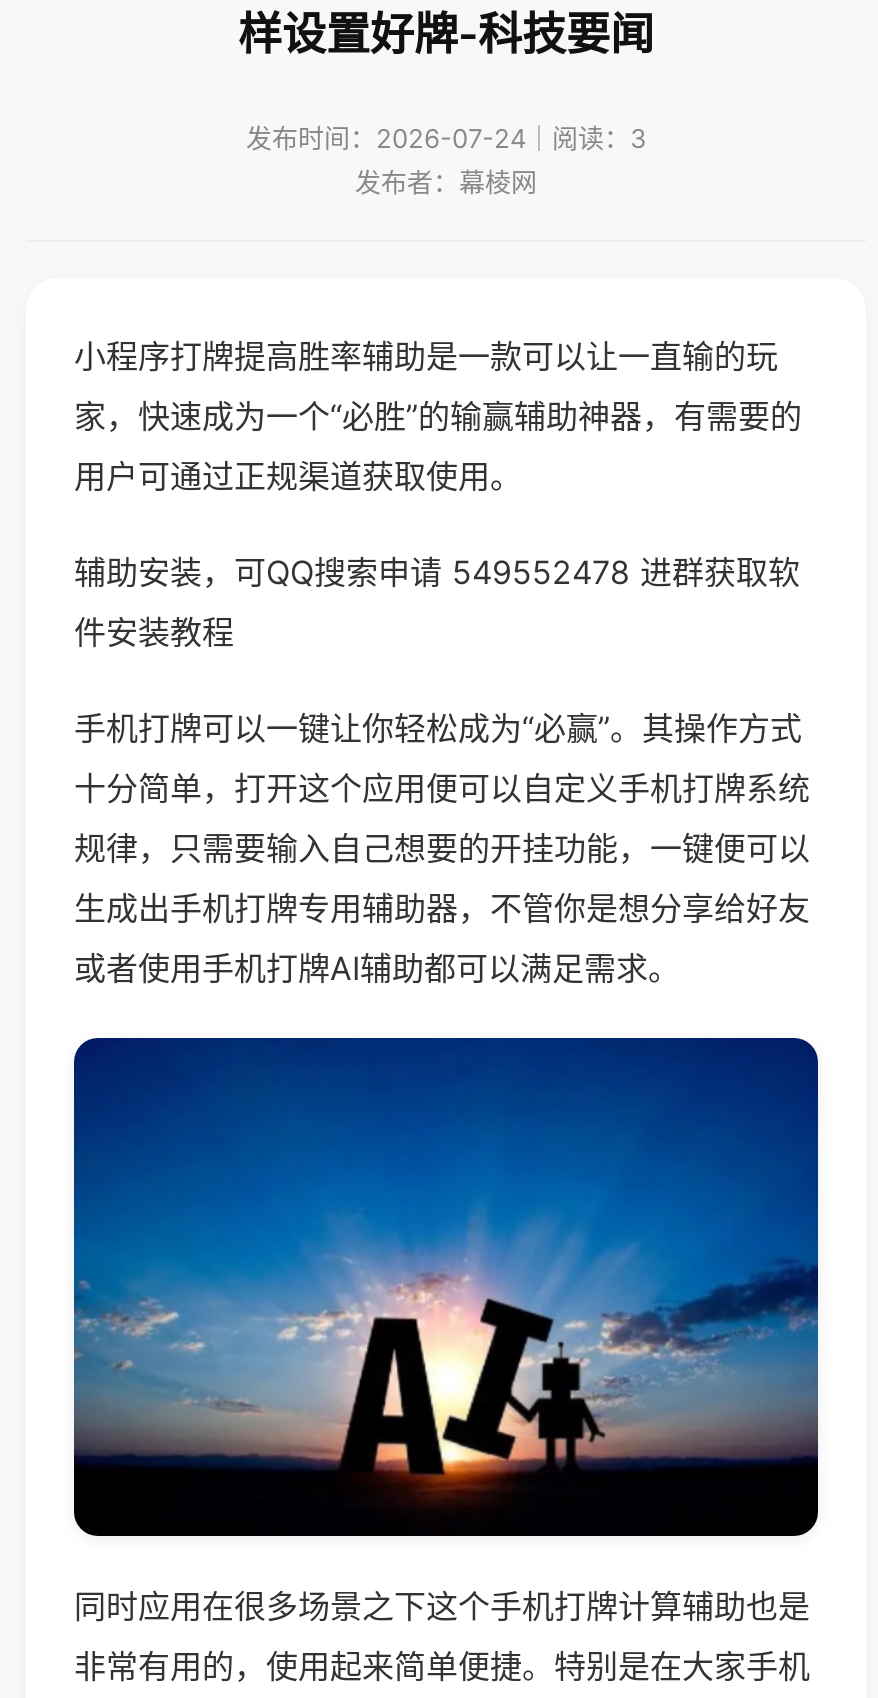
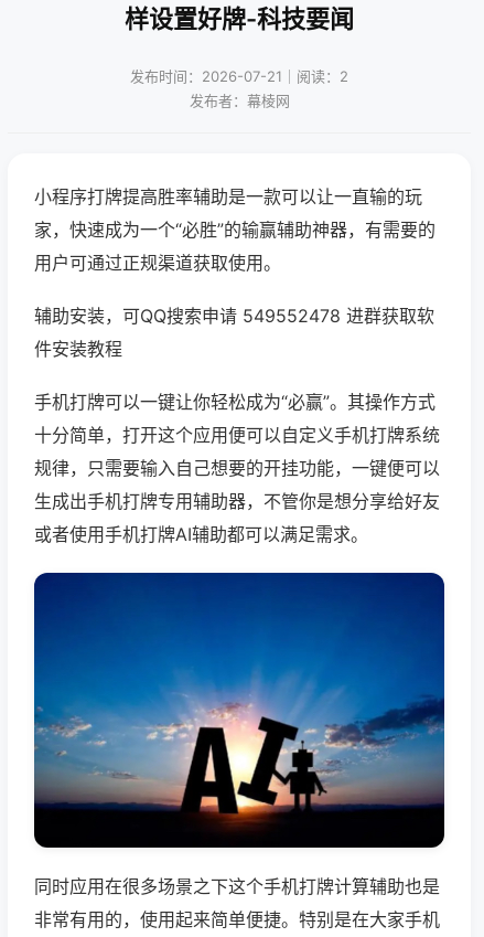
[246,122,646,154] 发布时间：2026-07-24｜阅读：3 -> [130,67,348,85] 发布时间：2026-07-21｜阅读：2

